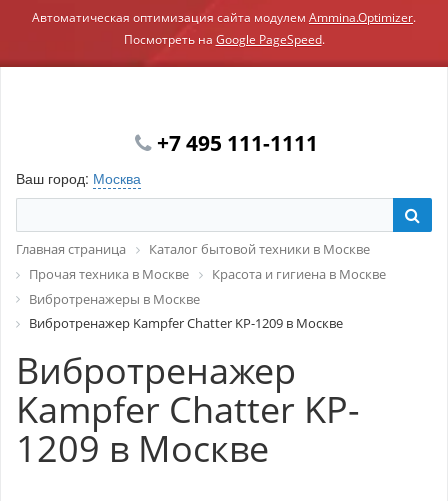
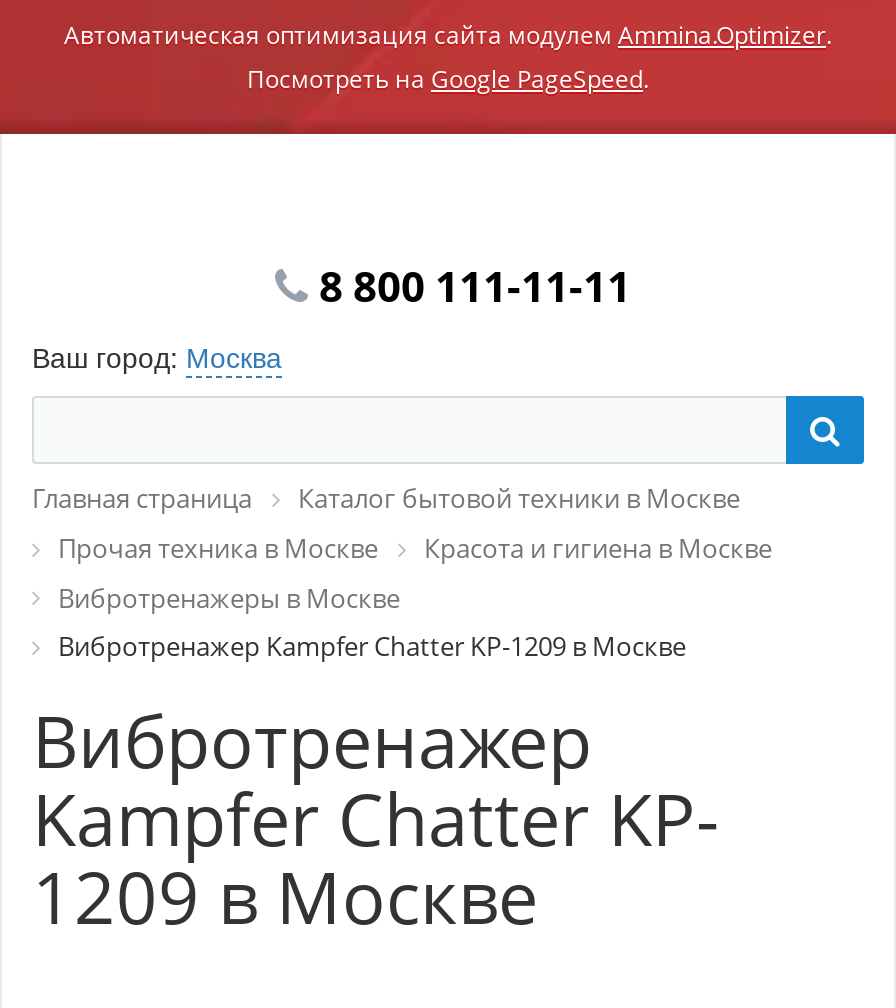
[157,129,318,157] +7 495 111-1111 -> [319,258,631,314] 8 800 111-11-11

